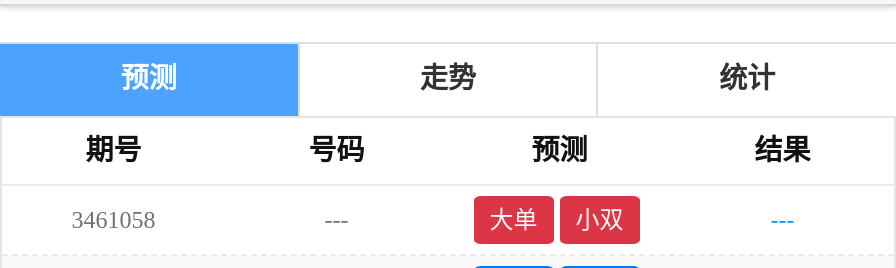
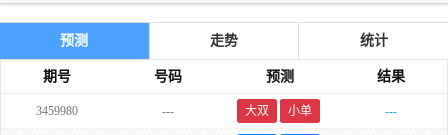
[72,206,156,234] 3461058 -> [36,104,78,118] 3459980
[490,206,538,234] 大单 -> [245,104,269,118] 大双
[576,206,624,234] 小双 -> [288,104,312,118] 小单

